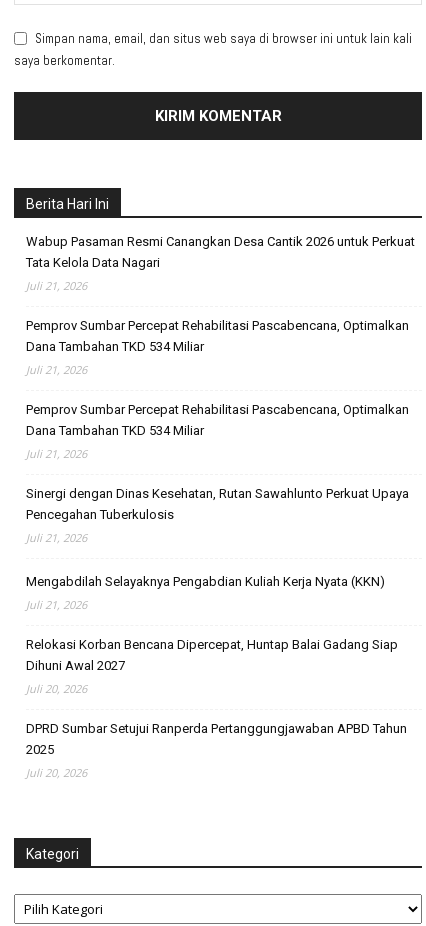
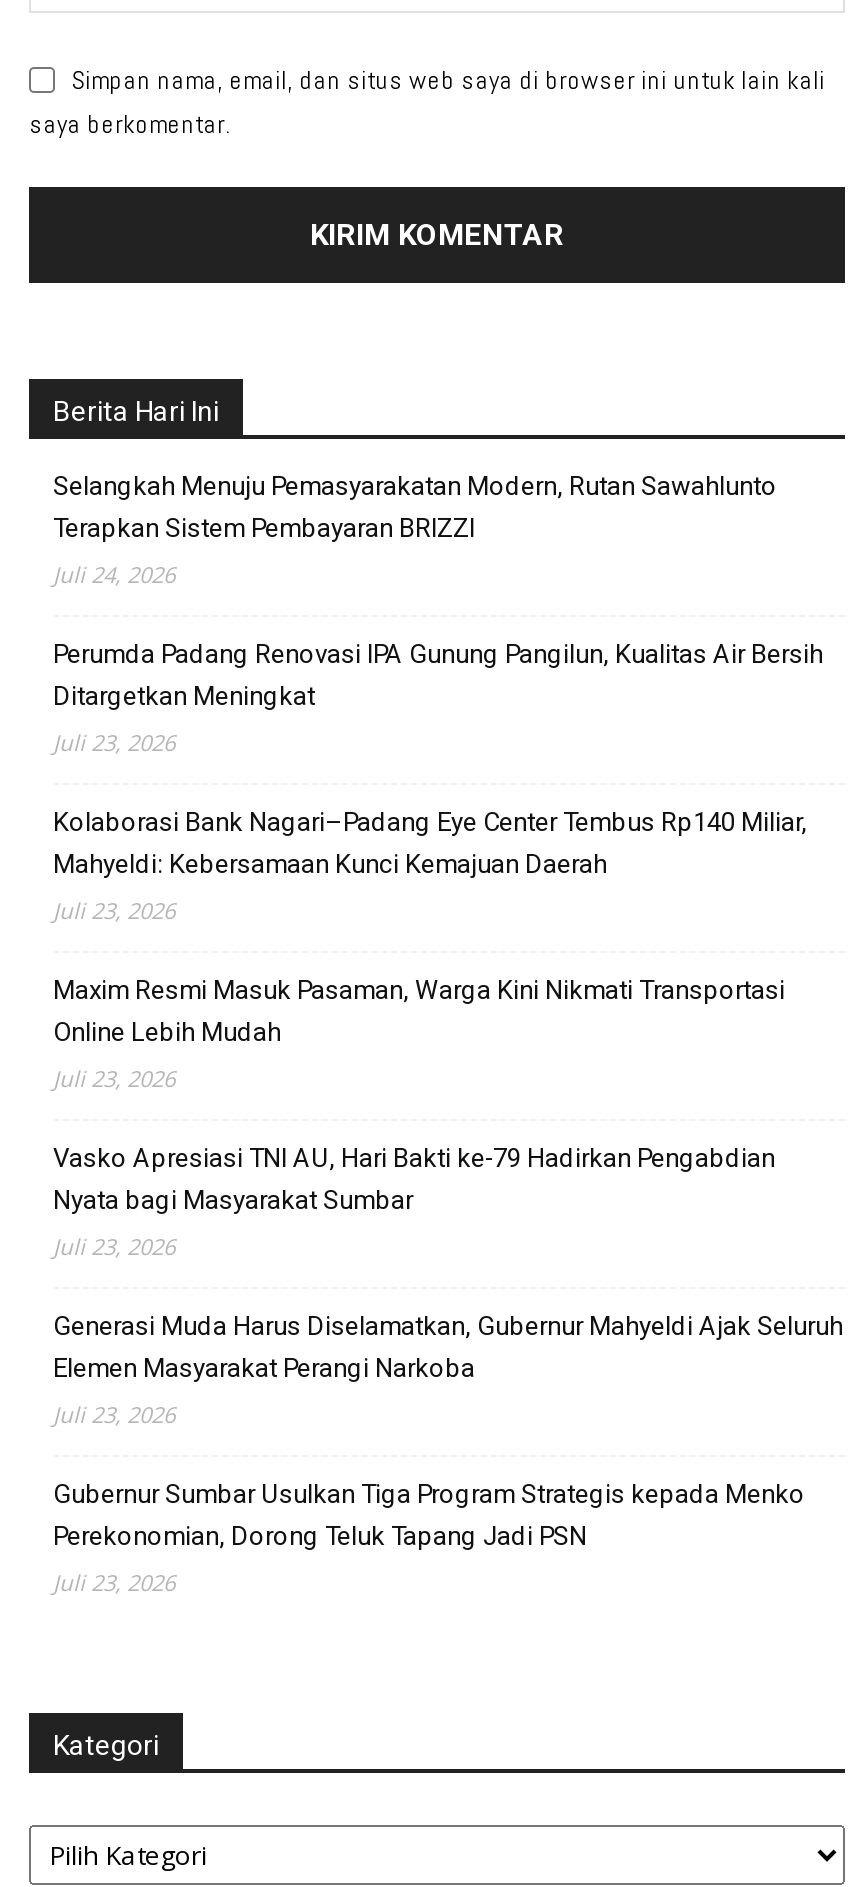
[26,234,415,270] Wabup Pasaman Resmi Canangkan Desa Cantik 2026 untuk Perkuat | Tata Kelola Data Nagari -> [53,471,777,543] Selangkah Menuju Pemasyarakatan Modern, Rutan Sawahlunto | Terapkan Sistem Pembayaran BRIZZI
[26,278,87,293] Juli 21, 2026 -> [53,559,175,589] Juli 24, 2026
[26,318,409,354] Pemprov Sumbar Percepat Rehabilitasi Pascabencana, Optimalkan | Dana Tambahan TKD 534 Miliar -> [53,639,823,711] Perumda Padang Renovasi IPA Gunung Pangilun, Kualitas Air Bersih | Ditargetkan Meningkat
[26,362,87,377] Juli 21, 2026 -> [53,727,175,757] Juli 23, 2026
[26,402,409,438] Pemprov Sumbar Percepat Rehabilitasi Pascabencana, Optimalkan | Dana Tambahan TKD 534 Miliar -> [53,807,807,879] Kolaborasi Bank Nagari–Padang Eye Center Tembus Rp140 Miliar, | Mahyeldi: Kebersamaan Kunci Kemajuan Daerah
[26,446,87,461] Juli 21, 2026 -> [53,895,175,925] Juli 23, 2026
[26,486,409,522] Sinergi dengan Dinas Kesehatan, Rutan Sawahlunto Perkuat Upaya | Pencegahan Tuberkulosis -> [53,975,785,1047] Maxim Resmi Masuk Pasaman, Warga Kini Nikmati Transportasi | Online Lebih Mudah
[26,530,87,545] Juli 21, 2026 -> [53,1063,175,1093] Juli 23, 2026
[26,574,385,589] Mengabdilah Selayaknya Pengabdian Kuliah Kerja Nyata (KKN) -> [53,1143,775,1215] Vasko Apresiasi TNI AU, Hari Bakti ke-79 Hadirkan Pengabdian | Nyata bagi Masyarakat Sumbar
[26,597,87,612] Juli 21, 2026 -> [53,1231,175,1261] Juli 23, 2026
[26,637,398,673] Relokasi Korban Bencana Dipercepat, Huntap Balai Gadang Siap | Dihuni Awal 2027 -> [53,1311,843,1383] Generasi Muda Harus Diselamatkan, Gubernur Mahyeldi Ajak Seluruh | Elemen Masyarakat Perangi Narkoba
[26,681,87,696] Juli 20, 2026 -> [53,1399,175,1429] Juli 23, 2026
[26,721,407,757] DPRD Sumbar Setujui Ranperda Pertanggungjawaban APBD Tahun | 2025 -> [53,1479,805,1551] Gubernur Sumbar Usulkan Tiga Program Strategis kepada Menko | Perekonomian, Dorong Teluk Tapang Jadi PSN
[26,765,87,780] Juli 20, 2026 -> [53,1567,175,1597] Juli 23, 2026

